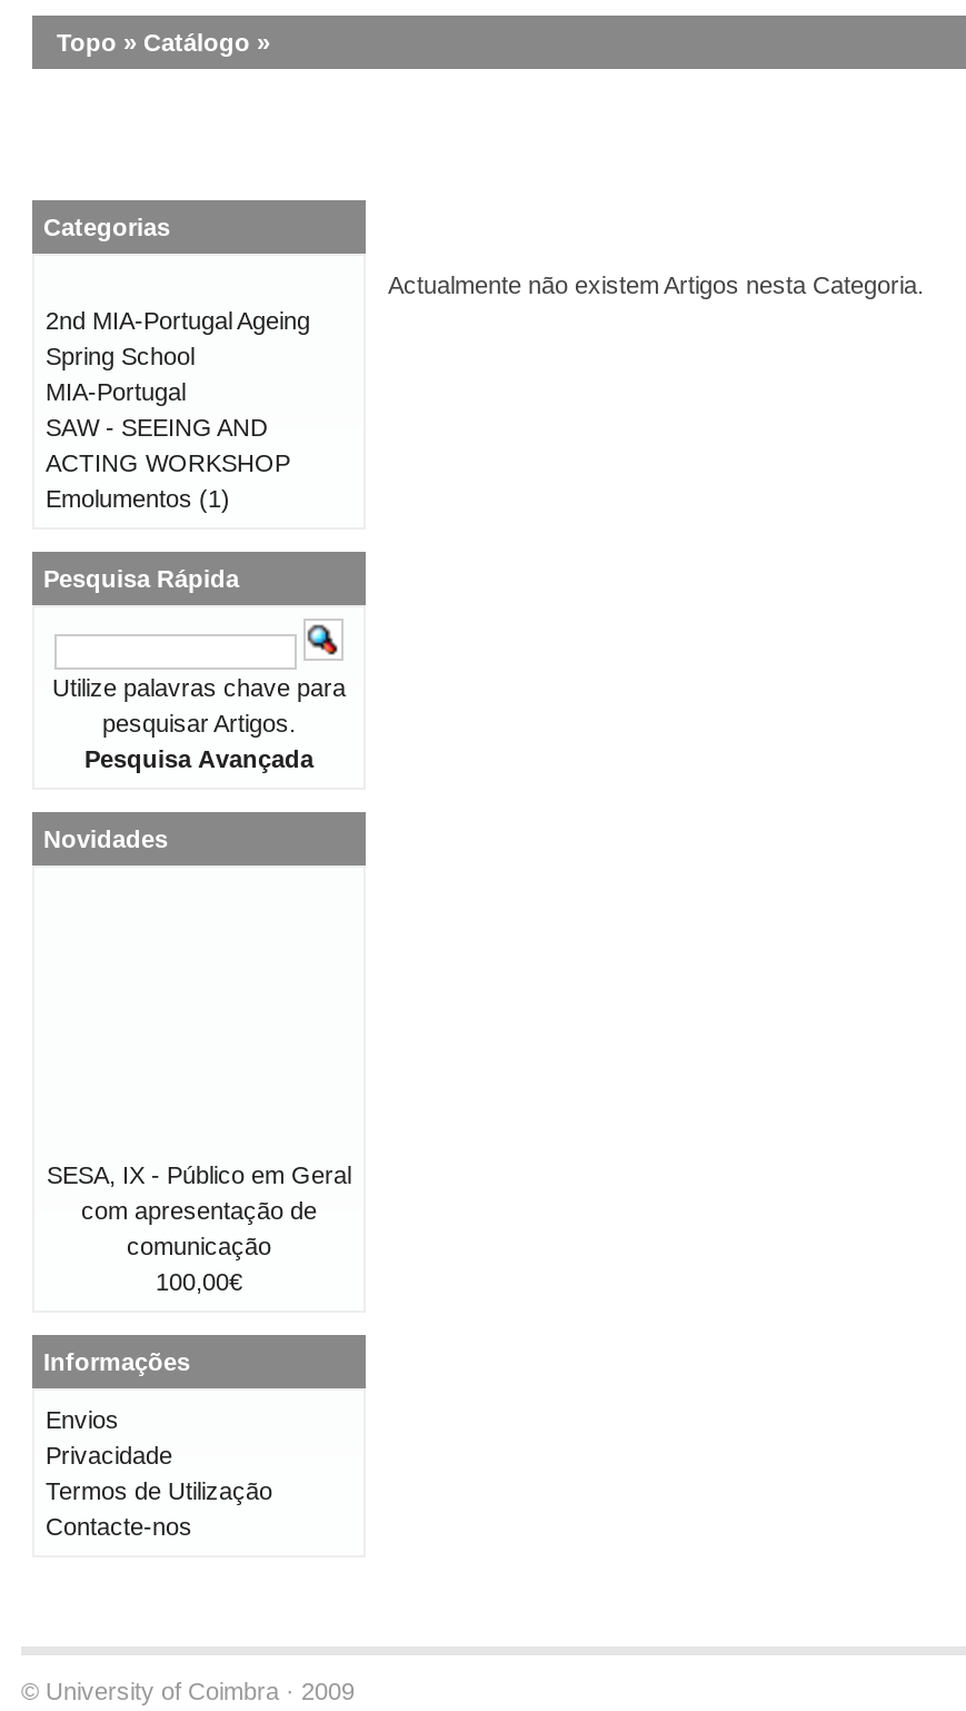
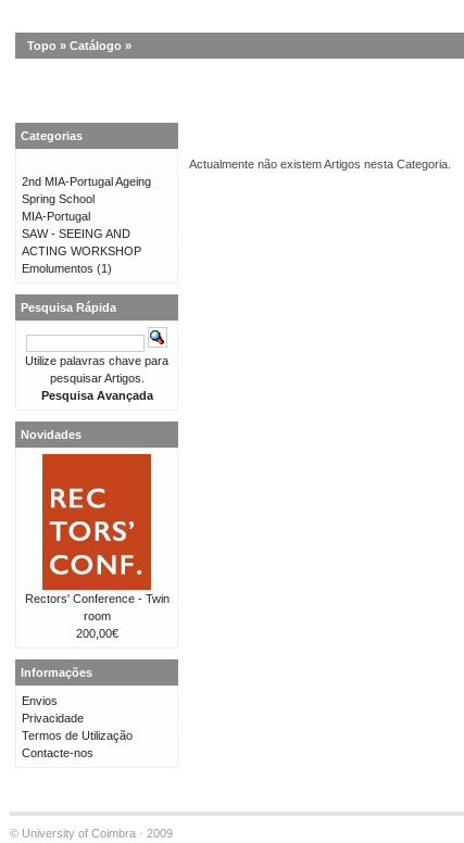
none -> [41,453,152,567] [image]
[47,1161,351,1295] SESA, IX - Público em Geral | com apresentação de | comunicação | 100,00€ -> [24,592,169,640] Rectors' Conference - Twin | room | 200,00€

